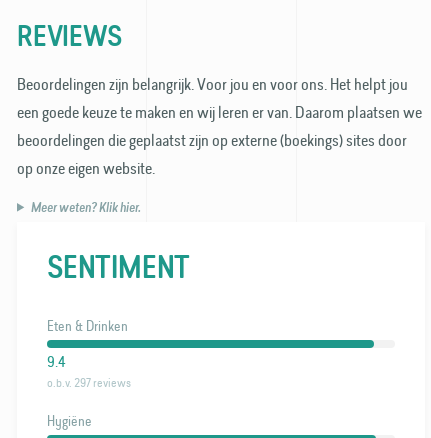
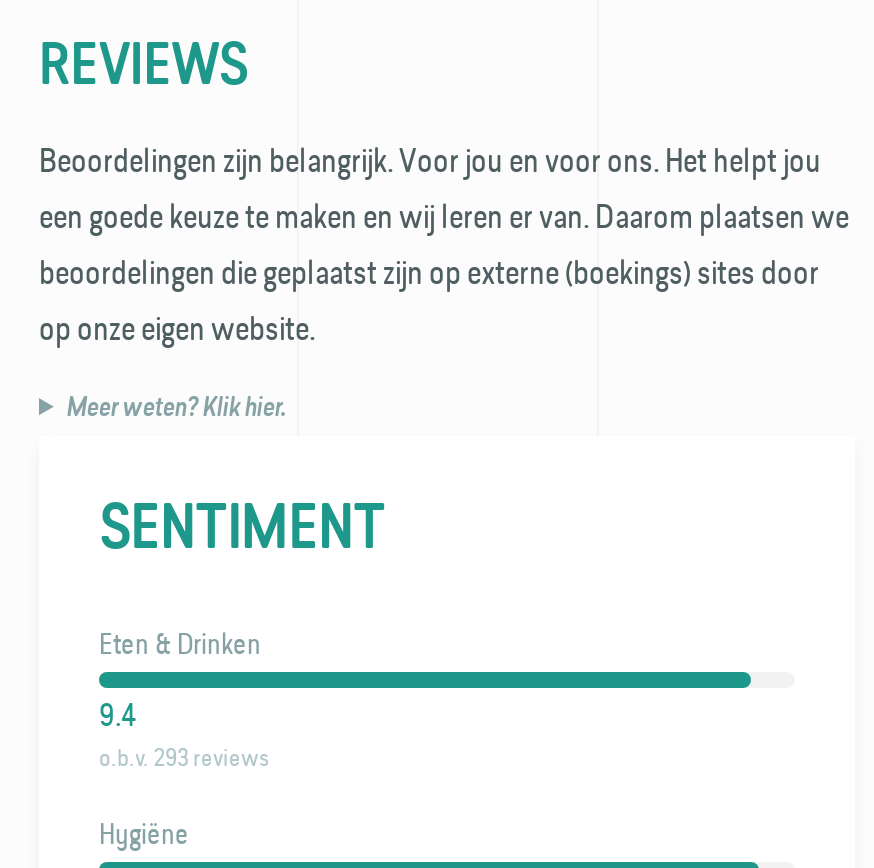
[47,374,131,391] o.b.v. 297 reviews -> [99,739,269,773] o.b.v. 293 reviews

